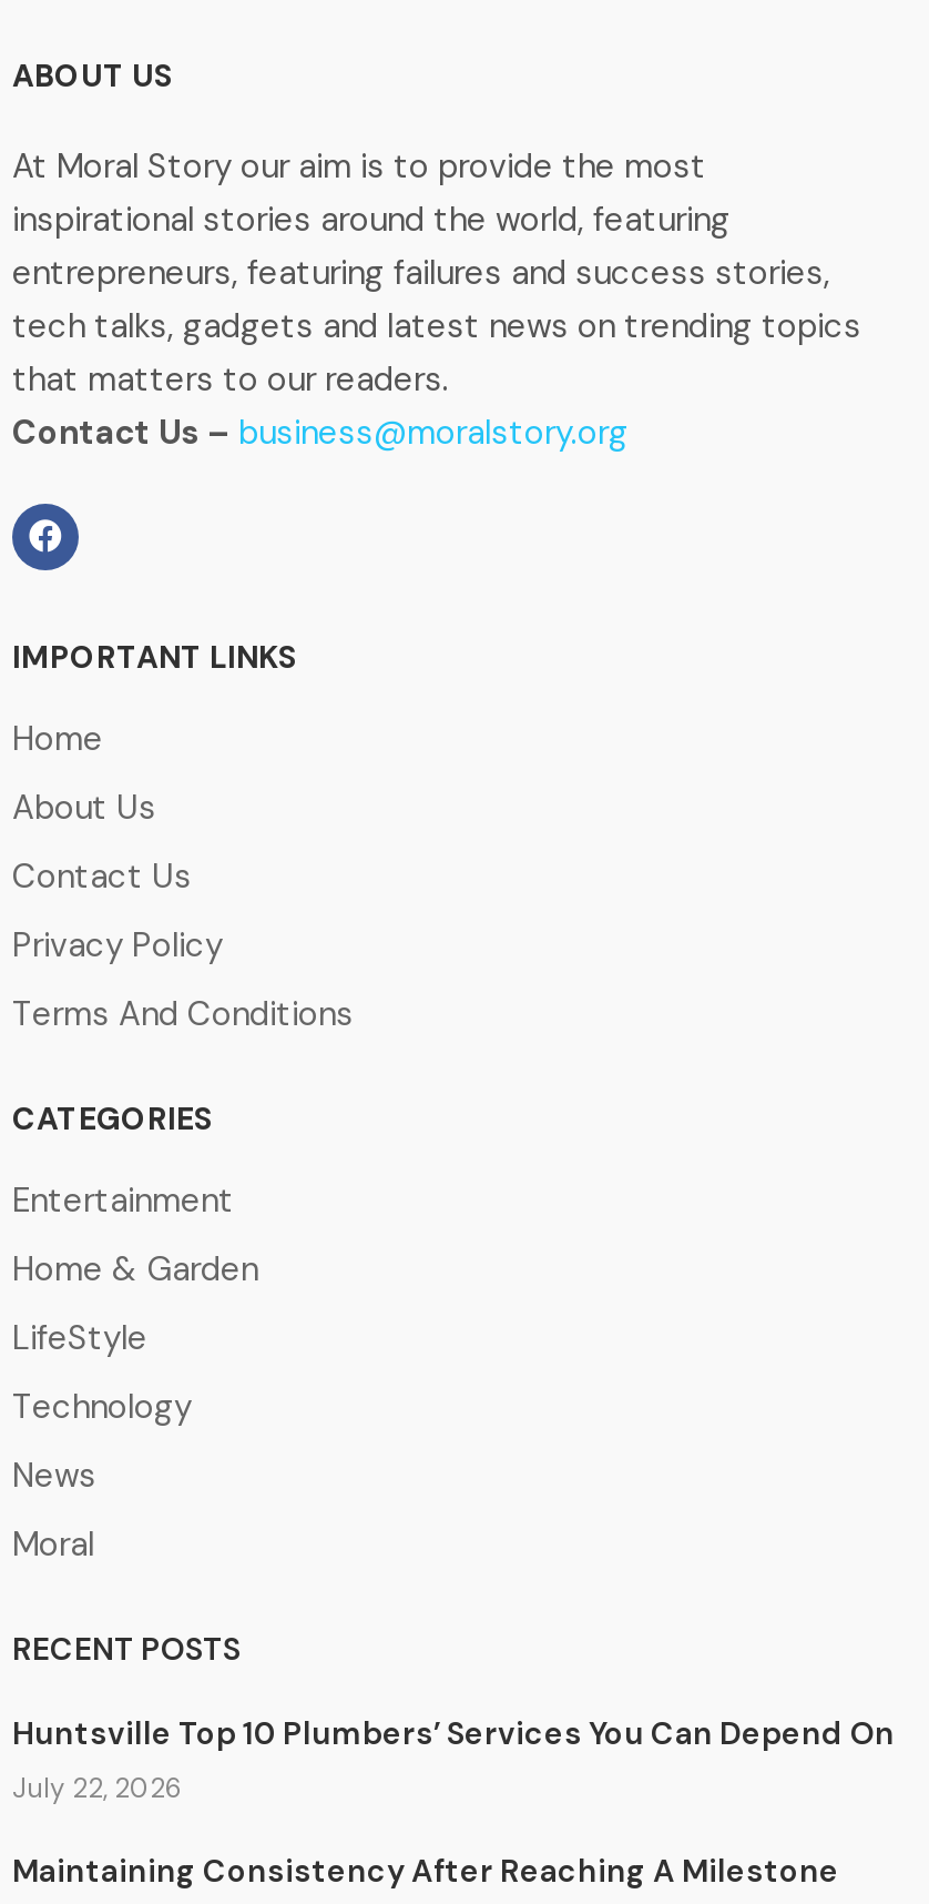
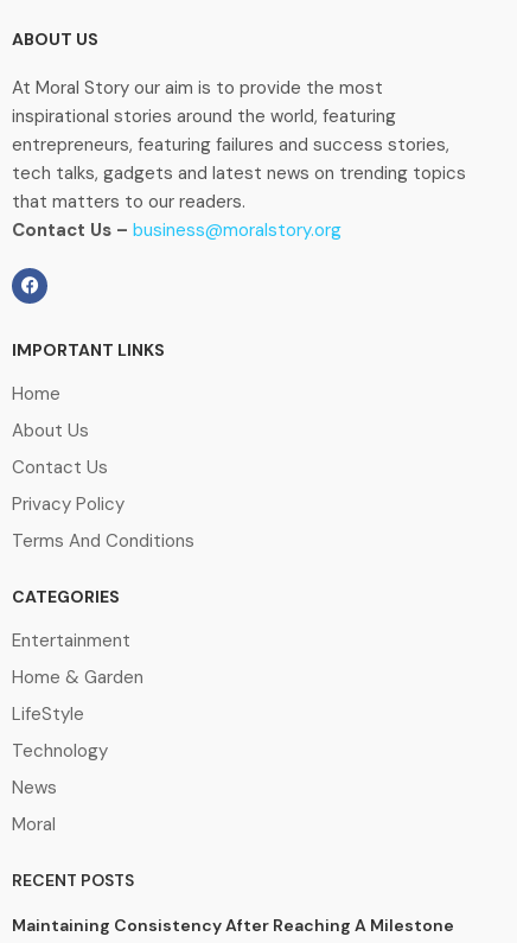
[12,1712,895,1805] Huntsville Top 10 Plumbers’ Services You Can Depend On | July 22, 2026 -> none

